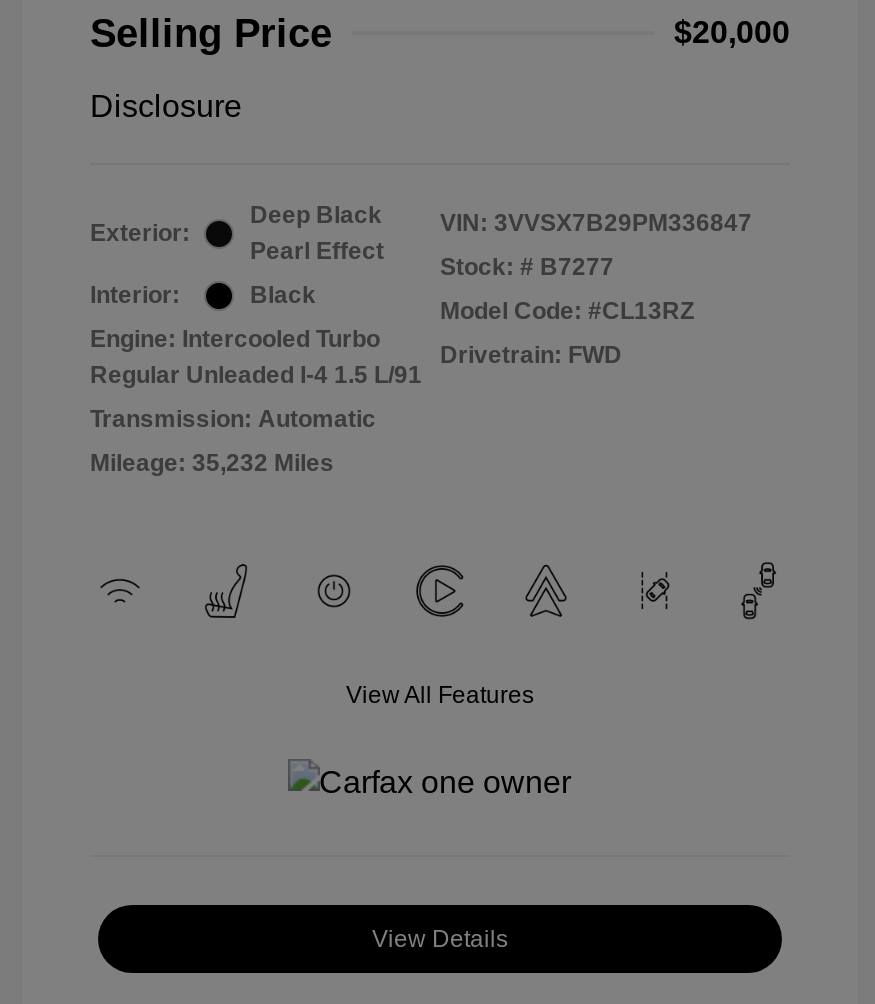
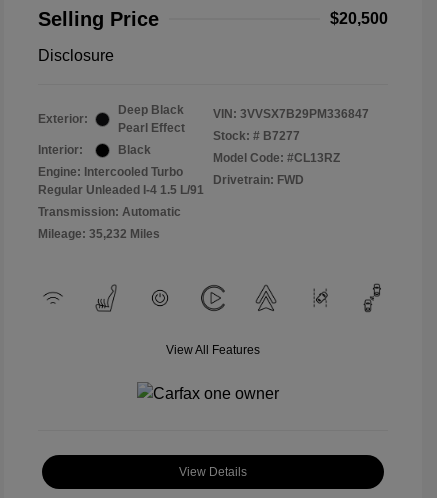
[674,15,790,49] $20,000 -> [330,10,388,27] $20,500

